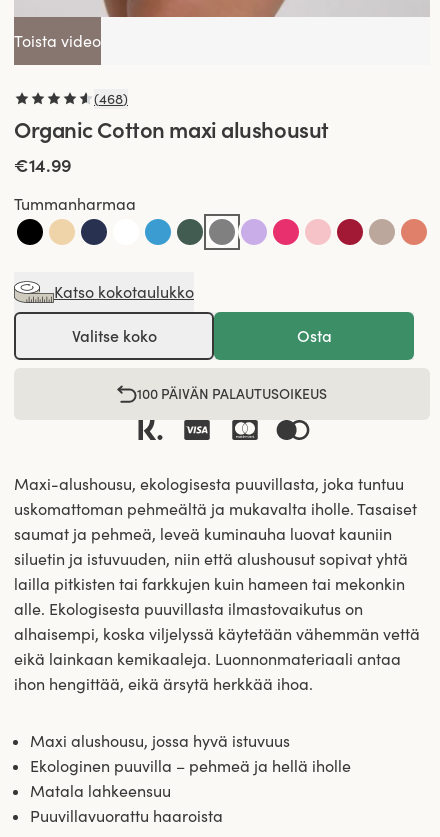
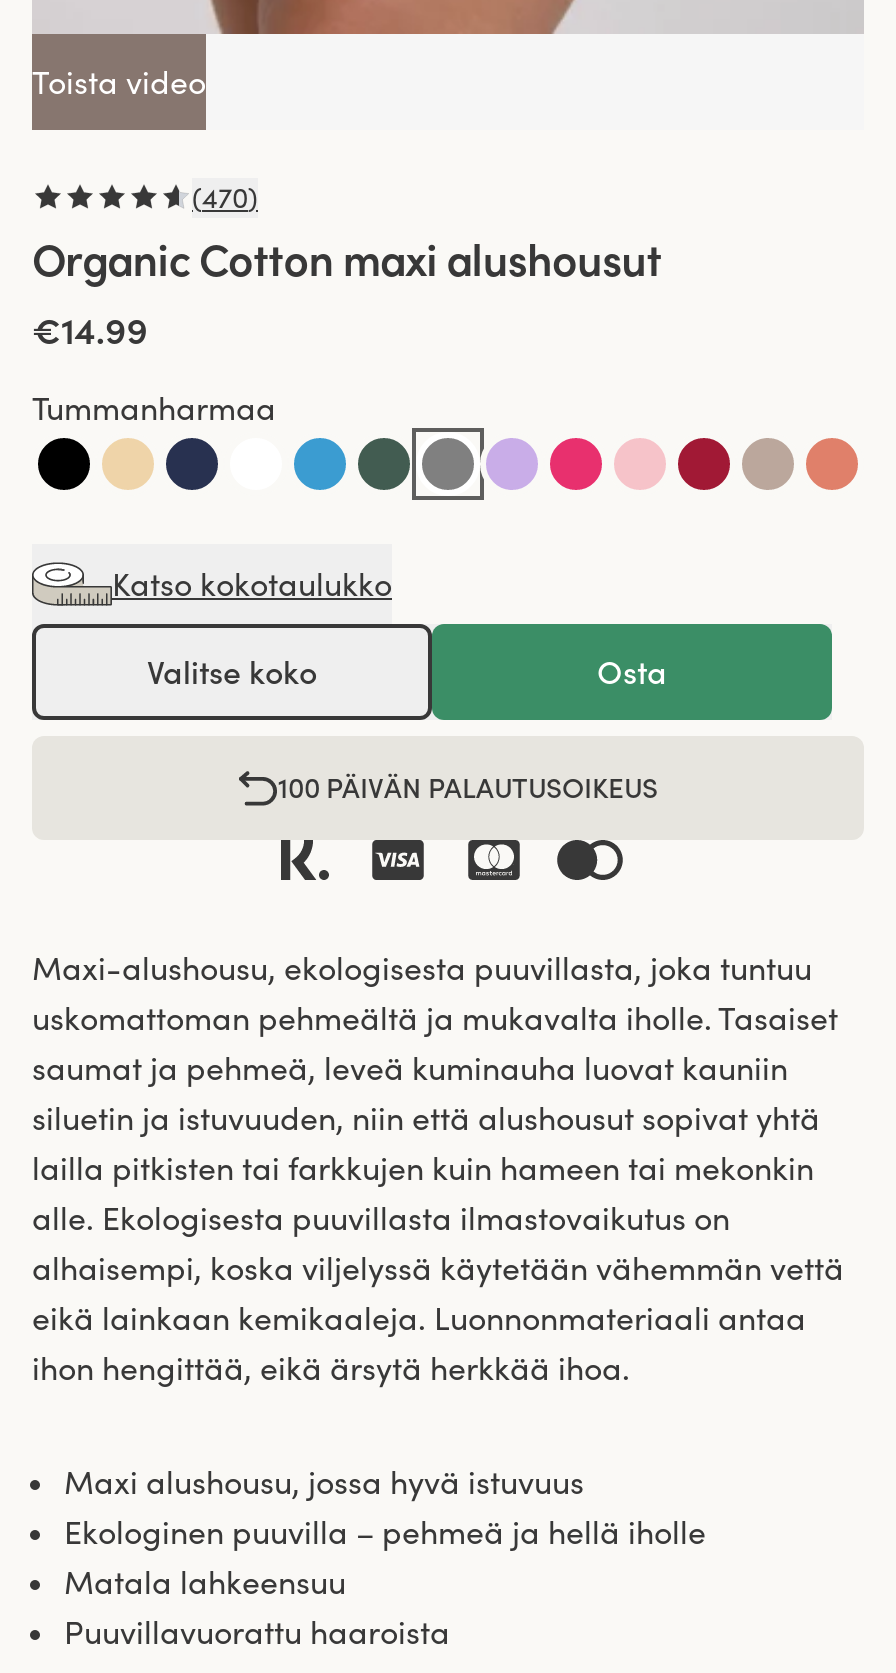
[94,90,128,108] (468) -> [192,180,258,216] (470)

